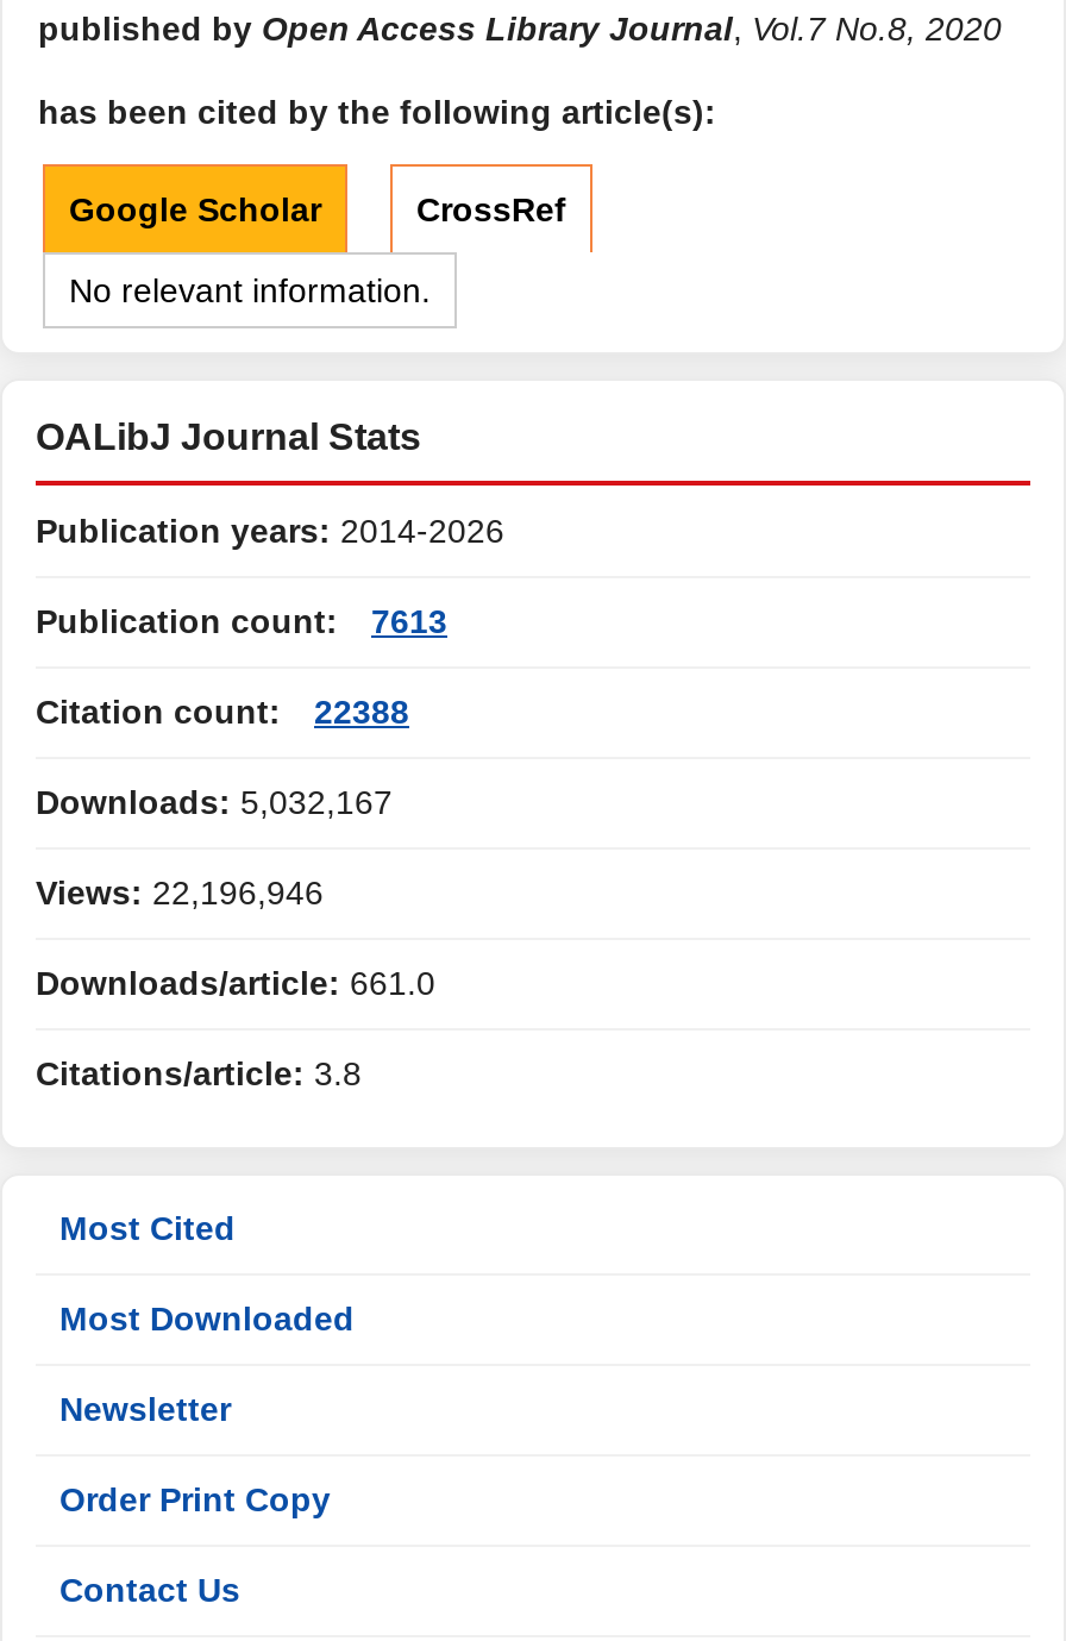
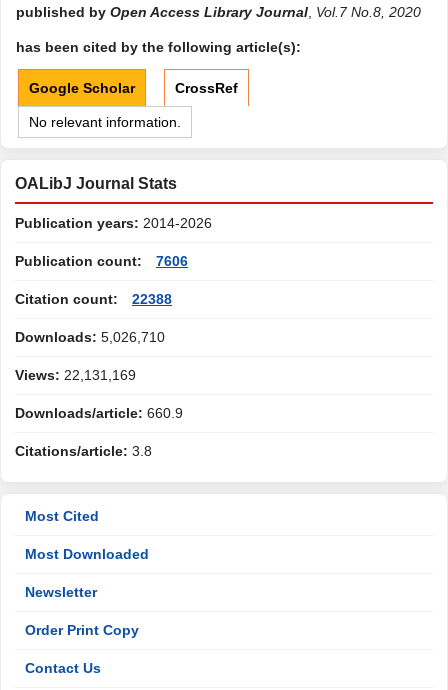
[36,602,447,640] Publication count: 7613 -> [15,253,188,269] Publication count: 7606
[36,783,393,821] Downloads: 5,032,167 -> [15,329,165,345] Downloads: 5,026,710
[36,873,324,912] Views: 22,196,946 -> [15,367,136,383] Views: 22,131,169
[36,964,435,1002] Downloads/article: 661.0 -> [15,405,183,421] Downloads/article: 660.9

